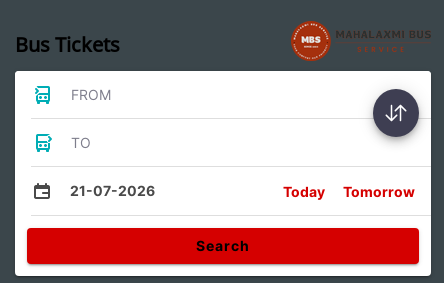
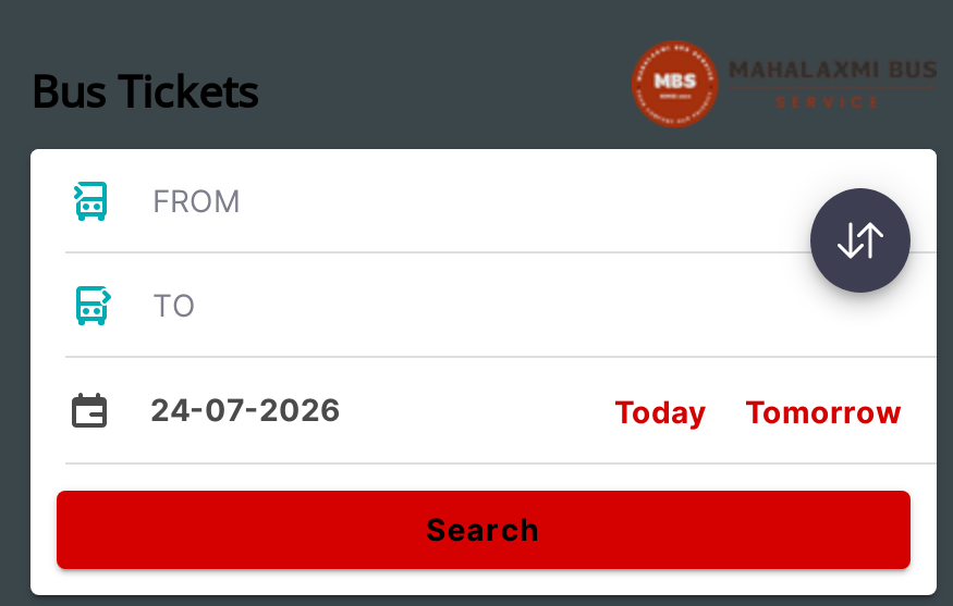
[70,182,155,199] 21-07-2026 -> [150,391,340,428] 24-07-2026

